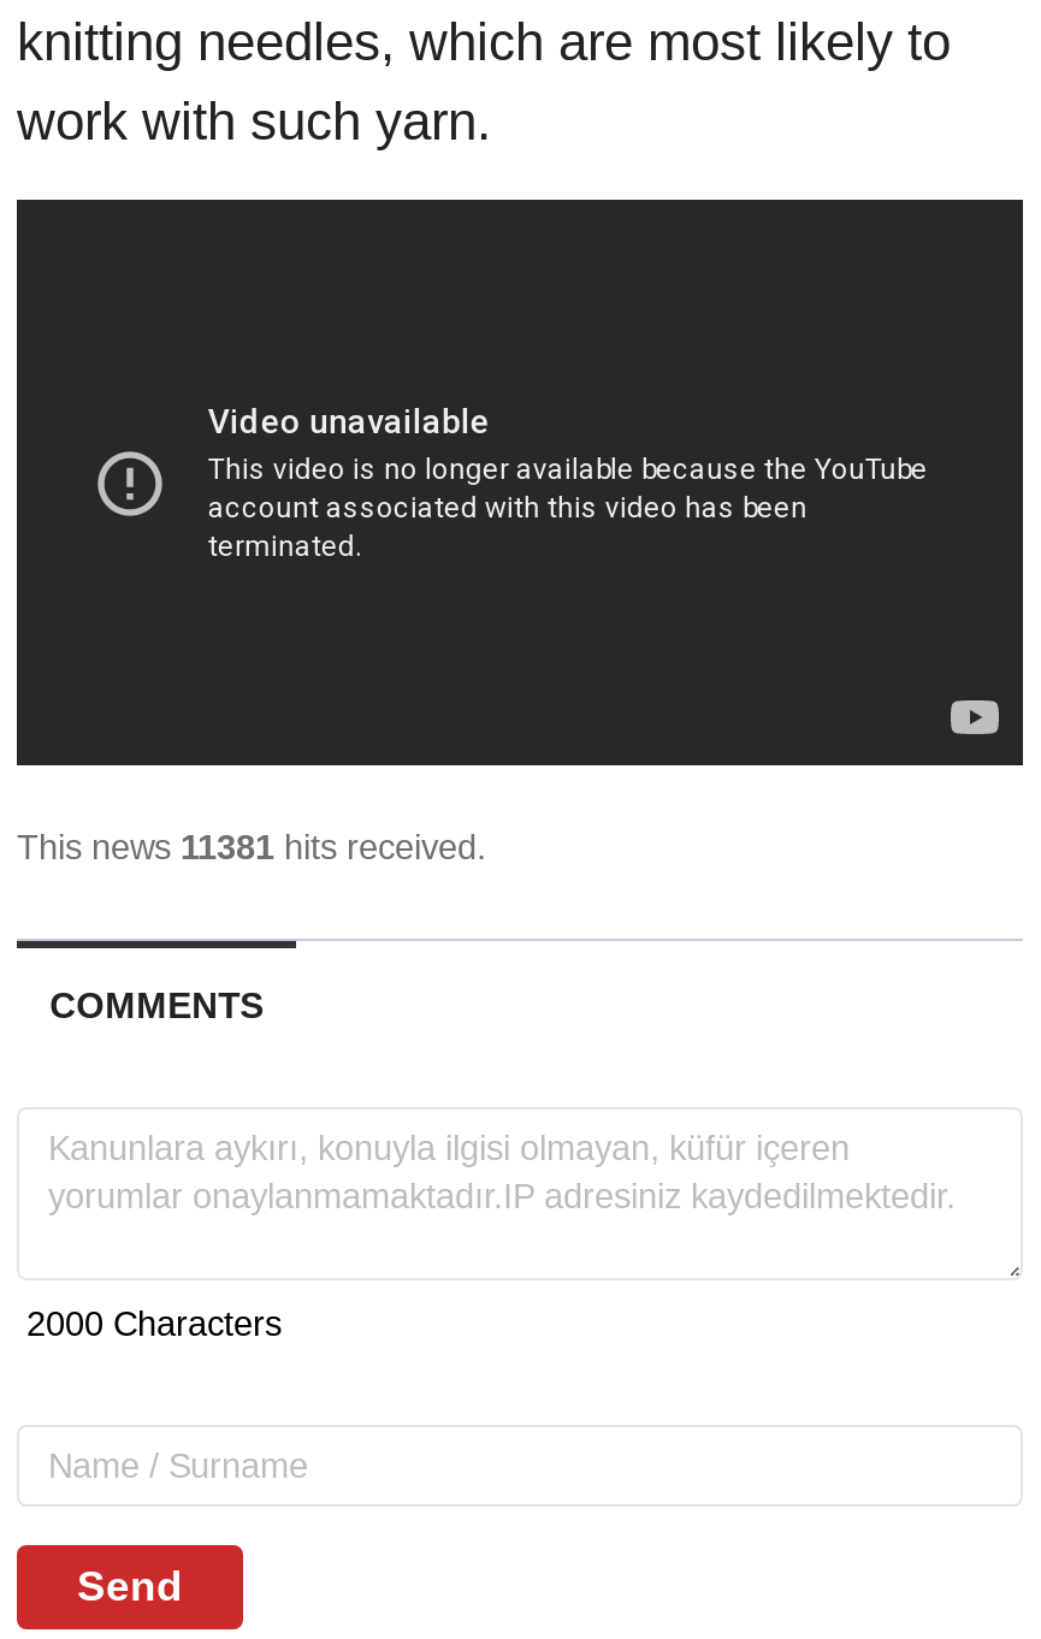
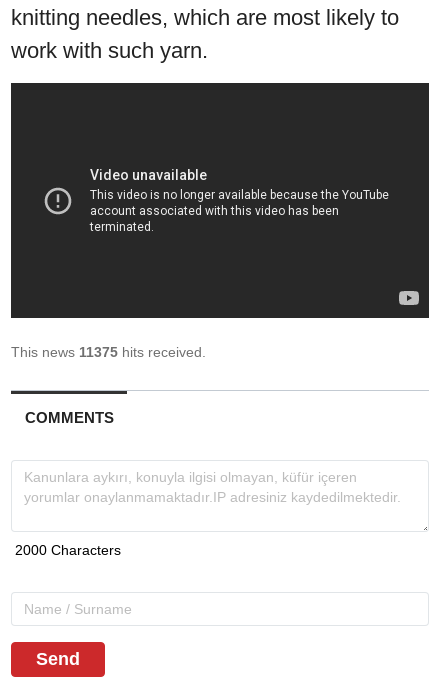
[17,828,486,866] This news 11381 hits received. -> [11,344,206,360] This news 11375 hits received.

